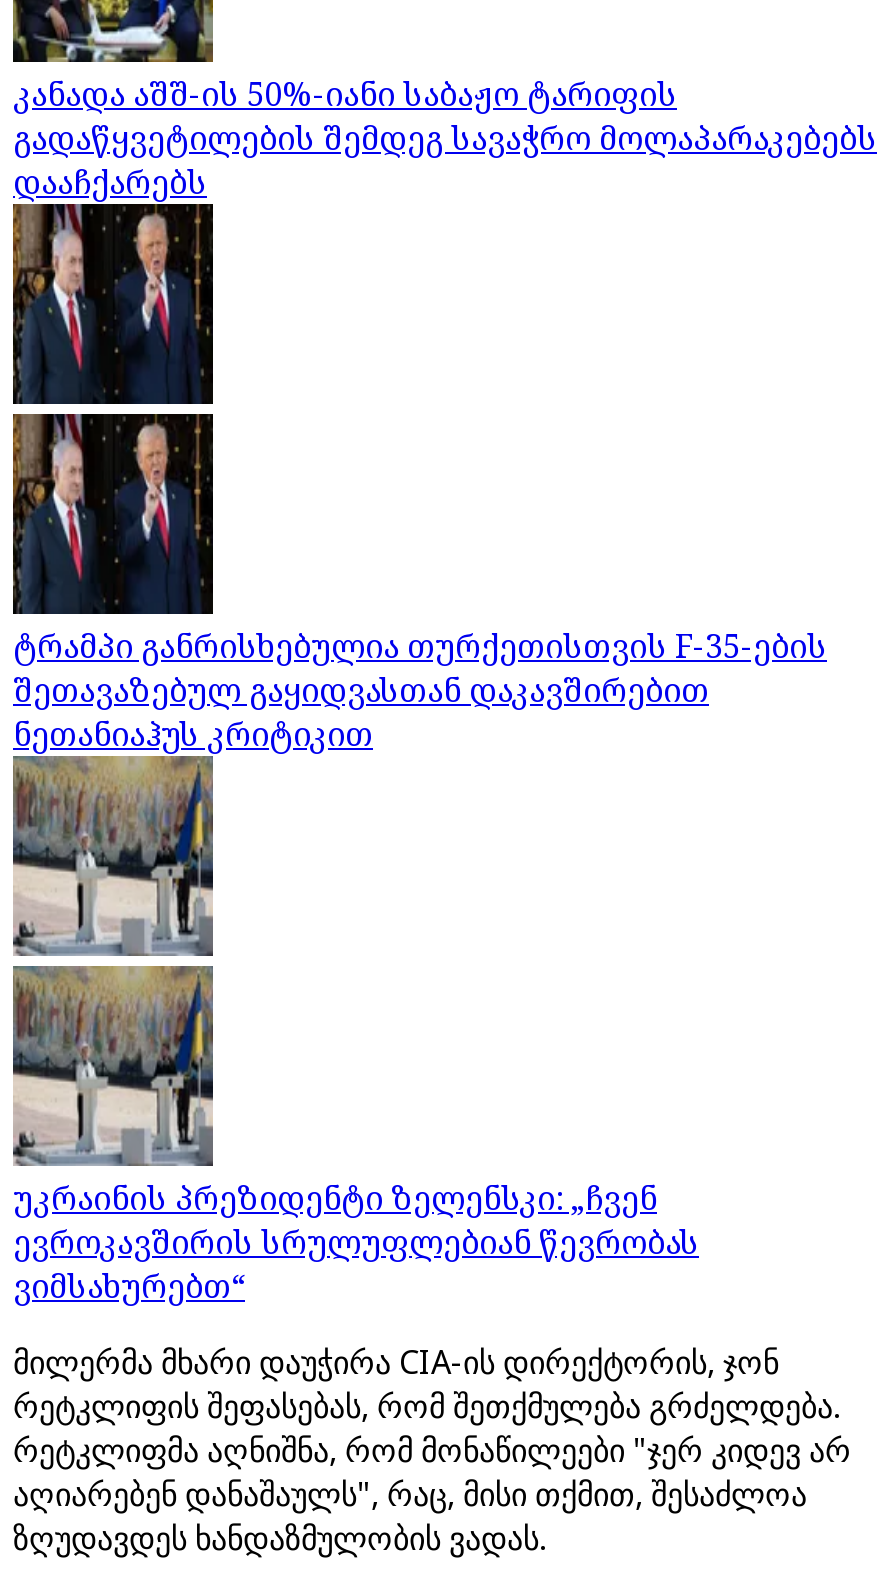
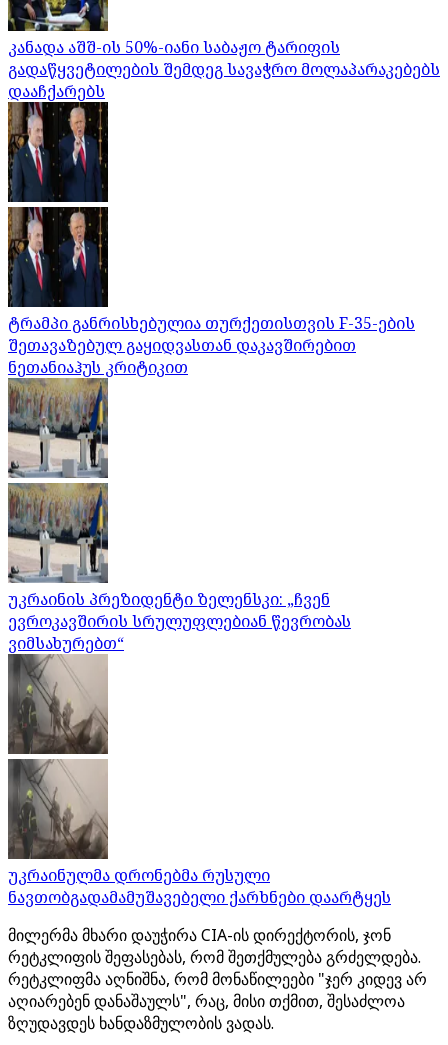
none -> [7,657,391,908] [image] | უკრაინულმა დრონებმა რუსული | ნავთობგადამამუშავებელი ქარხნები დაარტყეს

